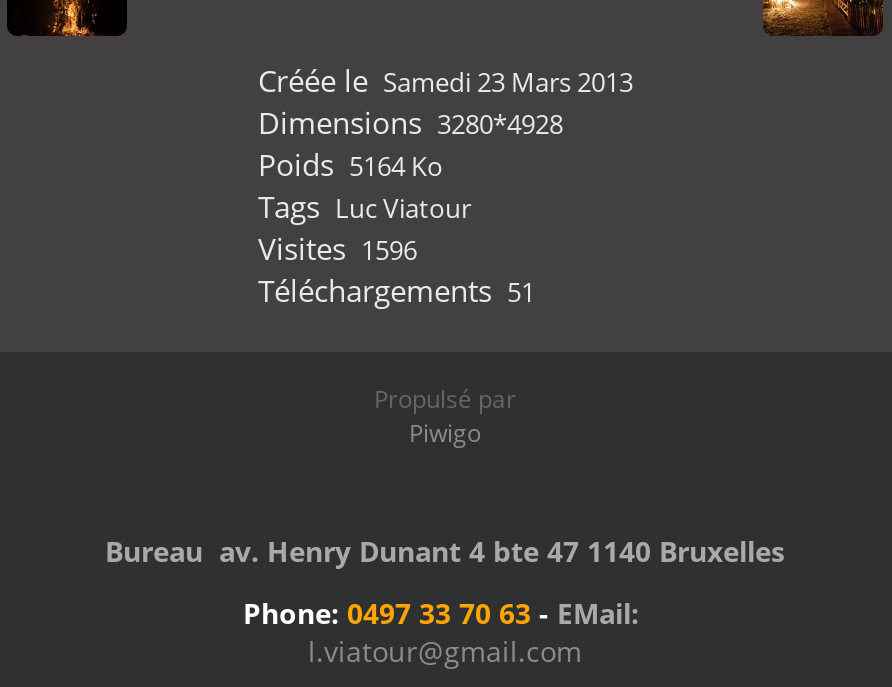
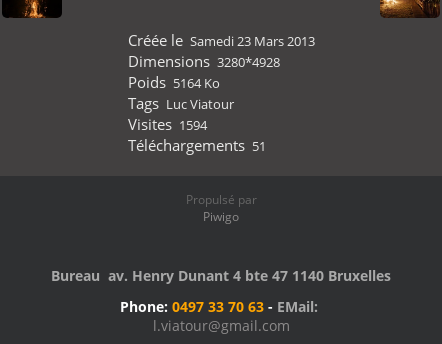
[258,228,417,268] Visites 1596 -> [127,114,207,134] Visites 1594

